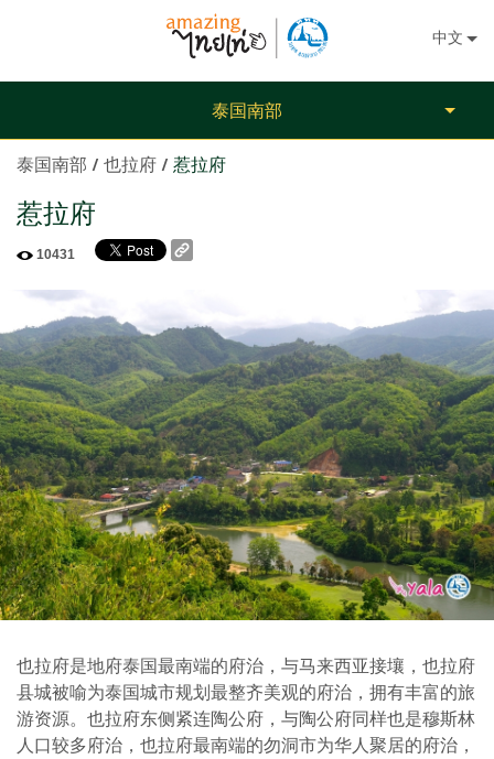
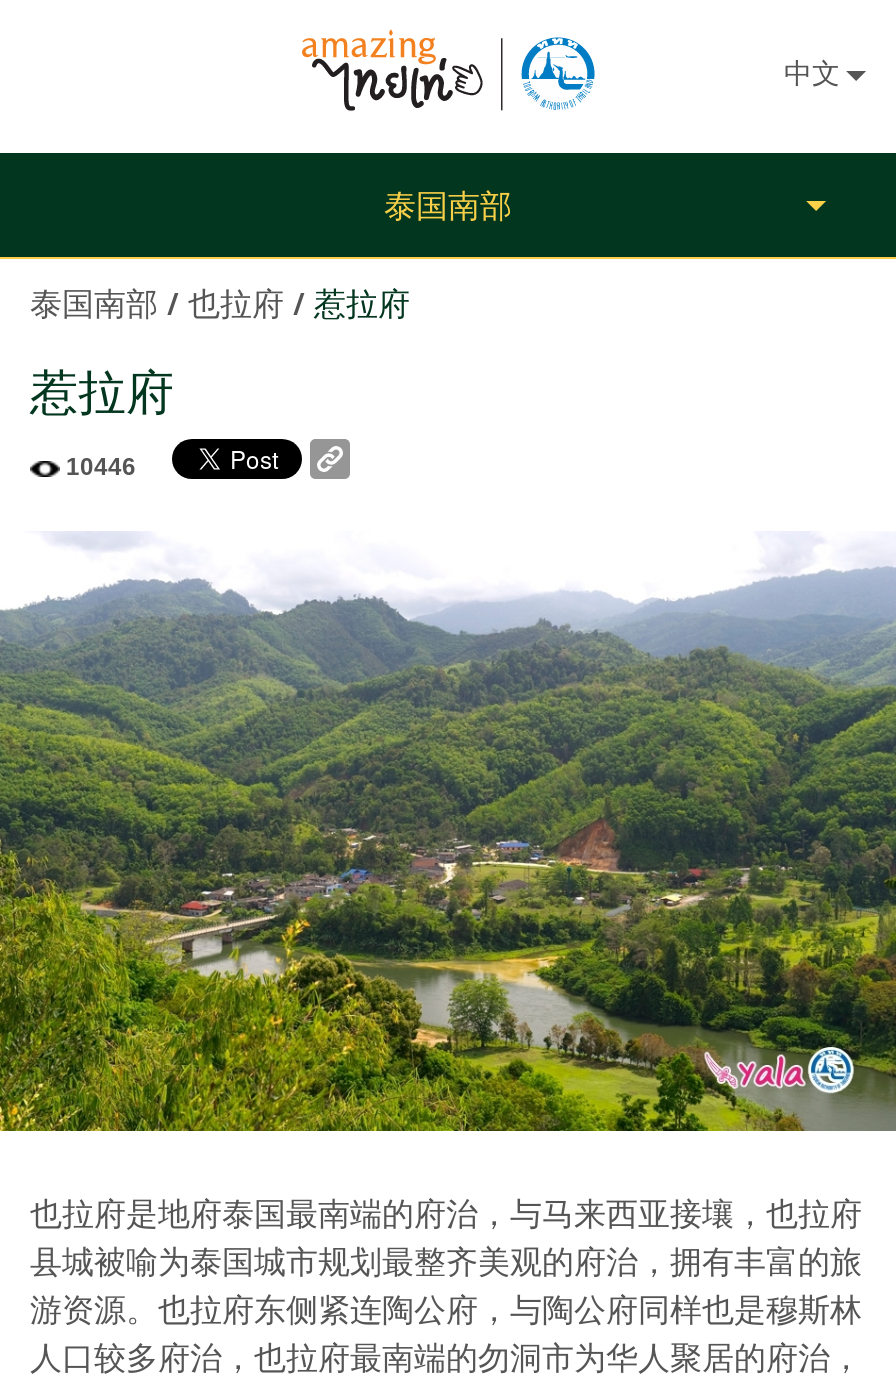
[36,247,75,262] 10431 -> [66,453,136,481] 10446

